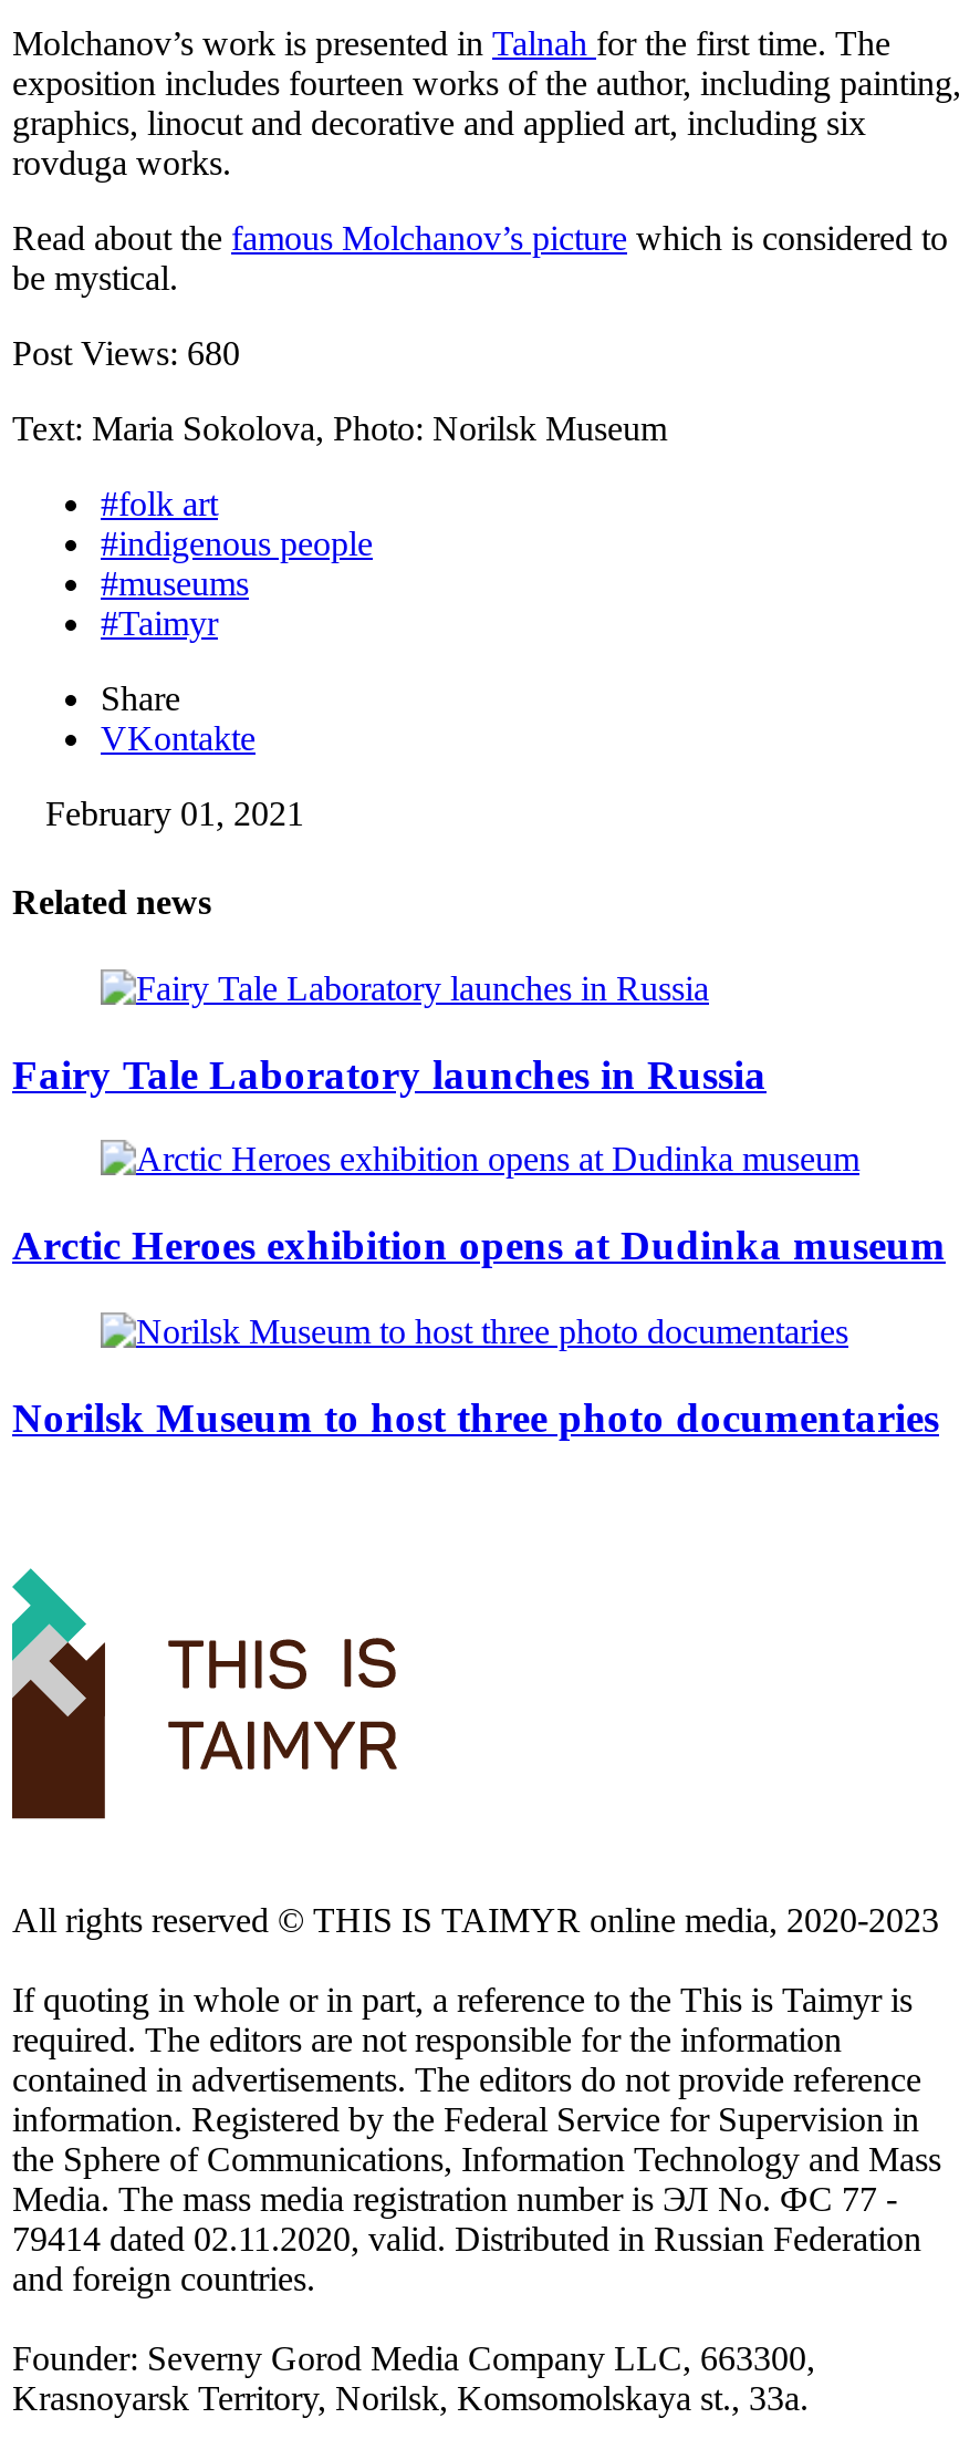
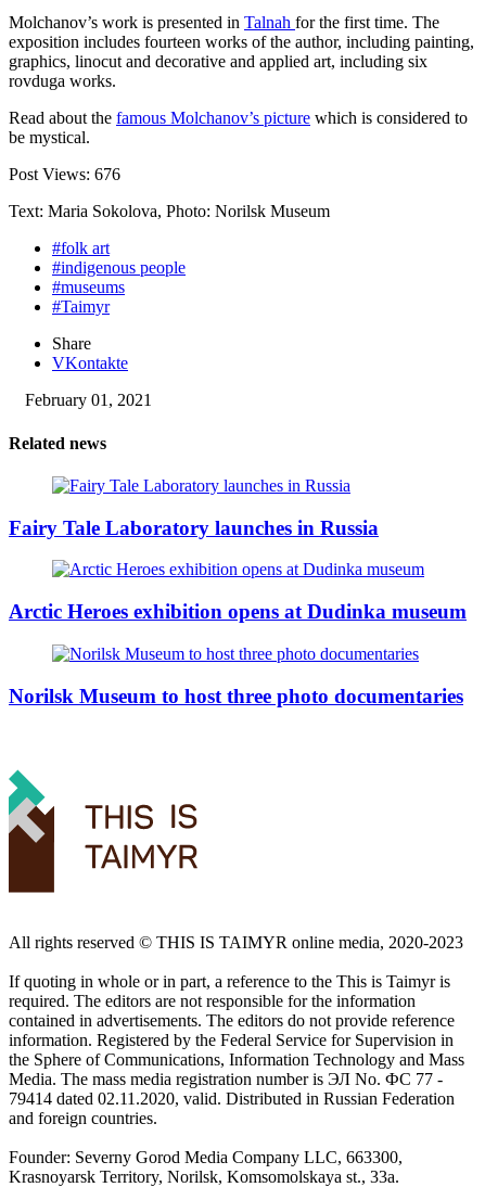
[12,335,240,373] Post Views: 680 -> [9,165,120,184] Post Views: 676

